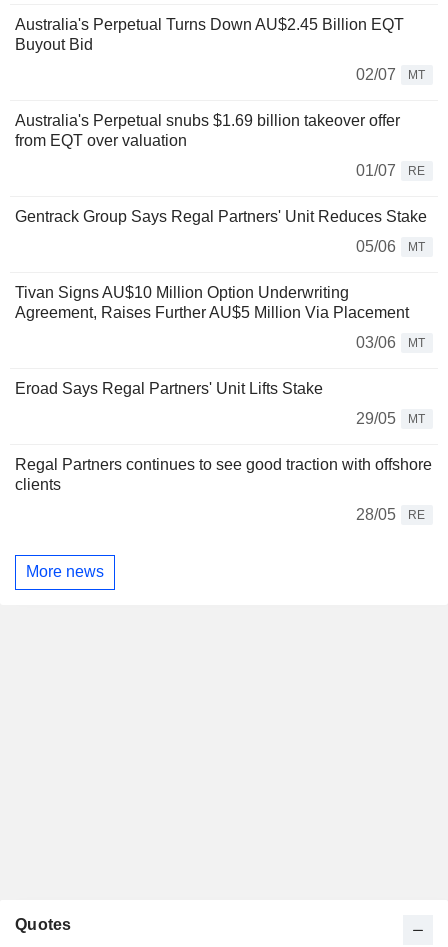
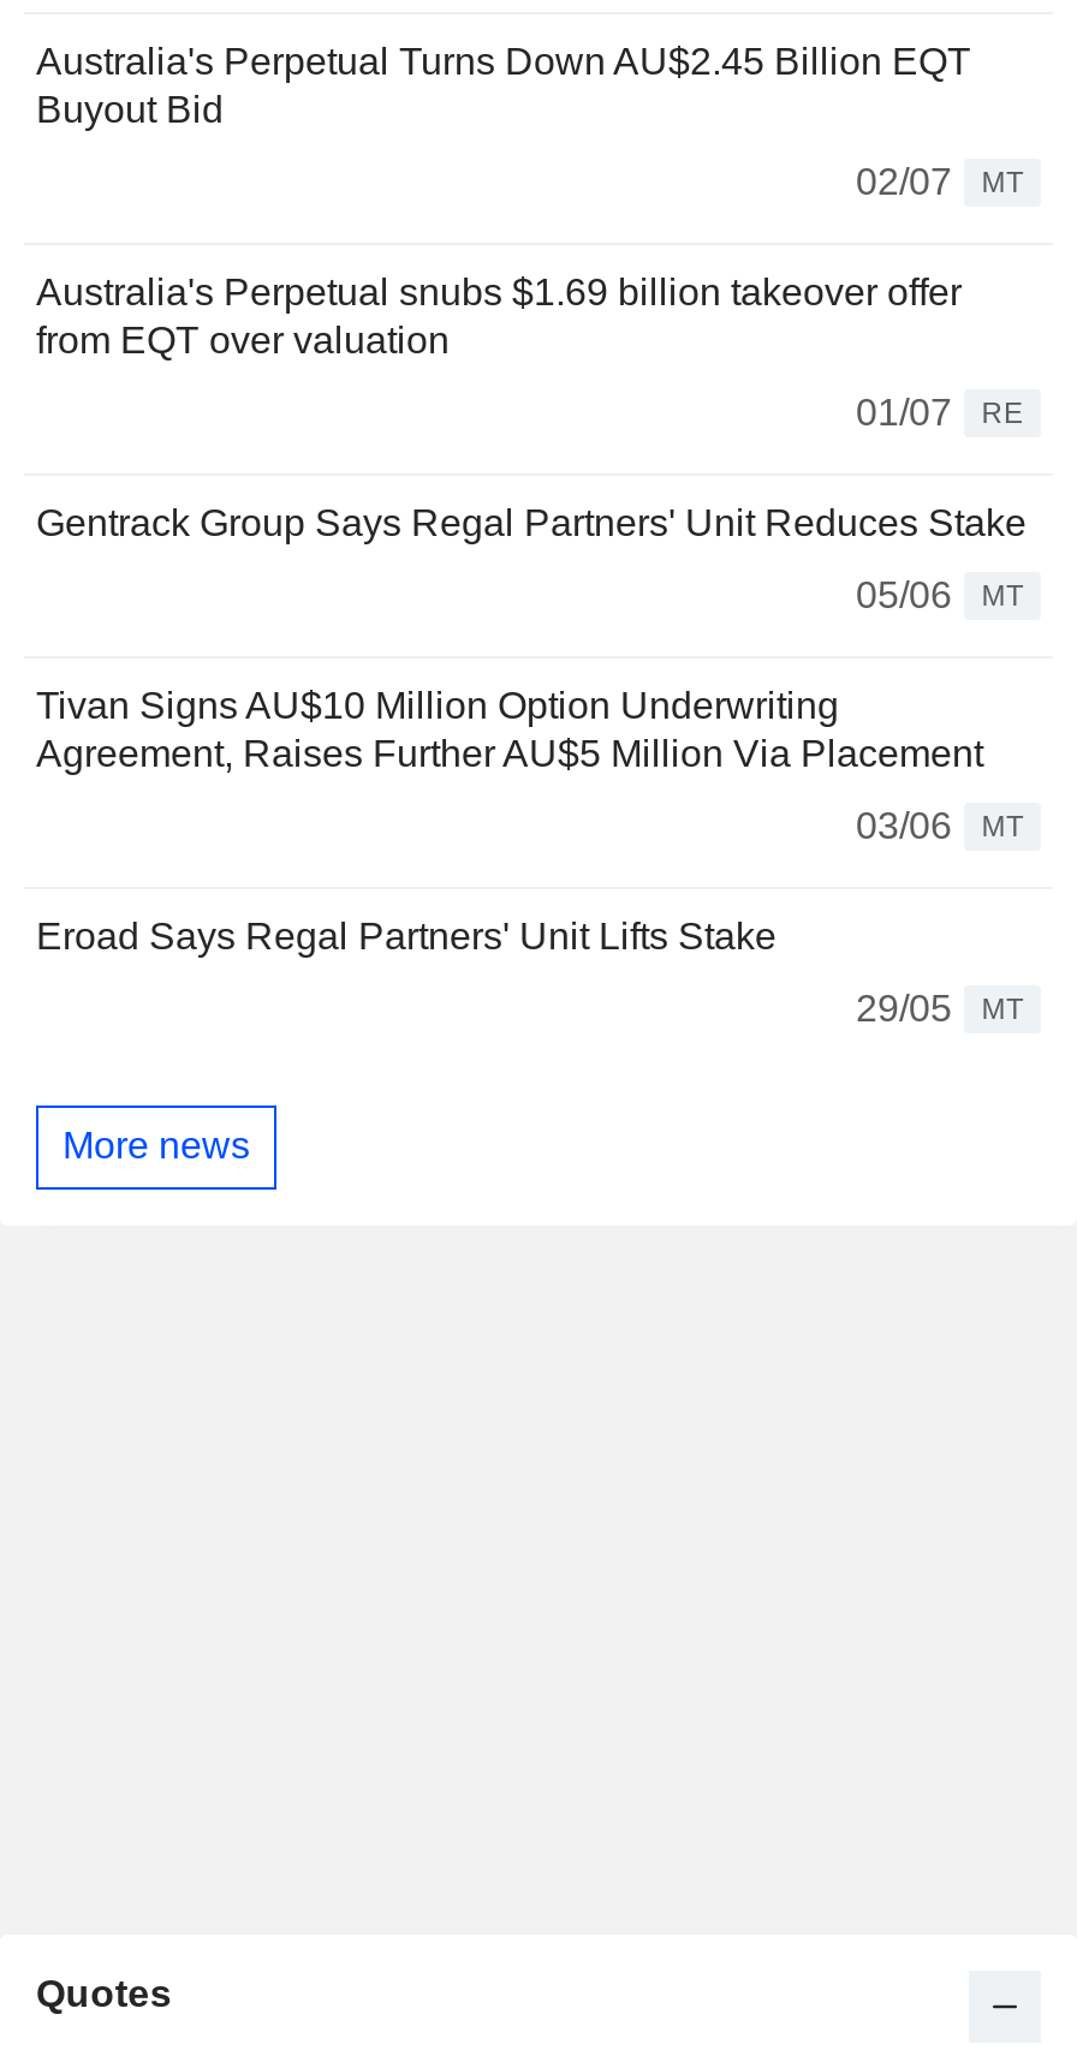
[15,456,432,523] Regal Partners continues to see good traction with offshore | clients | 28/05 | RE -> none

